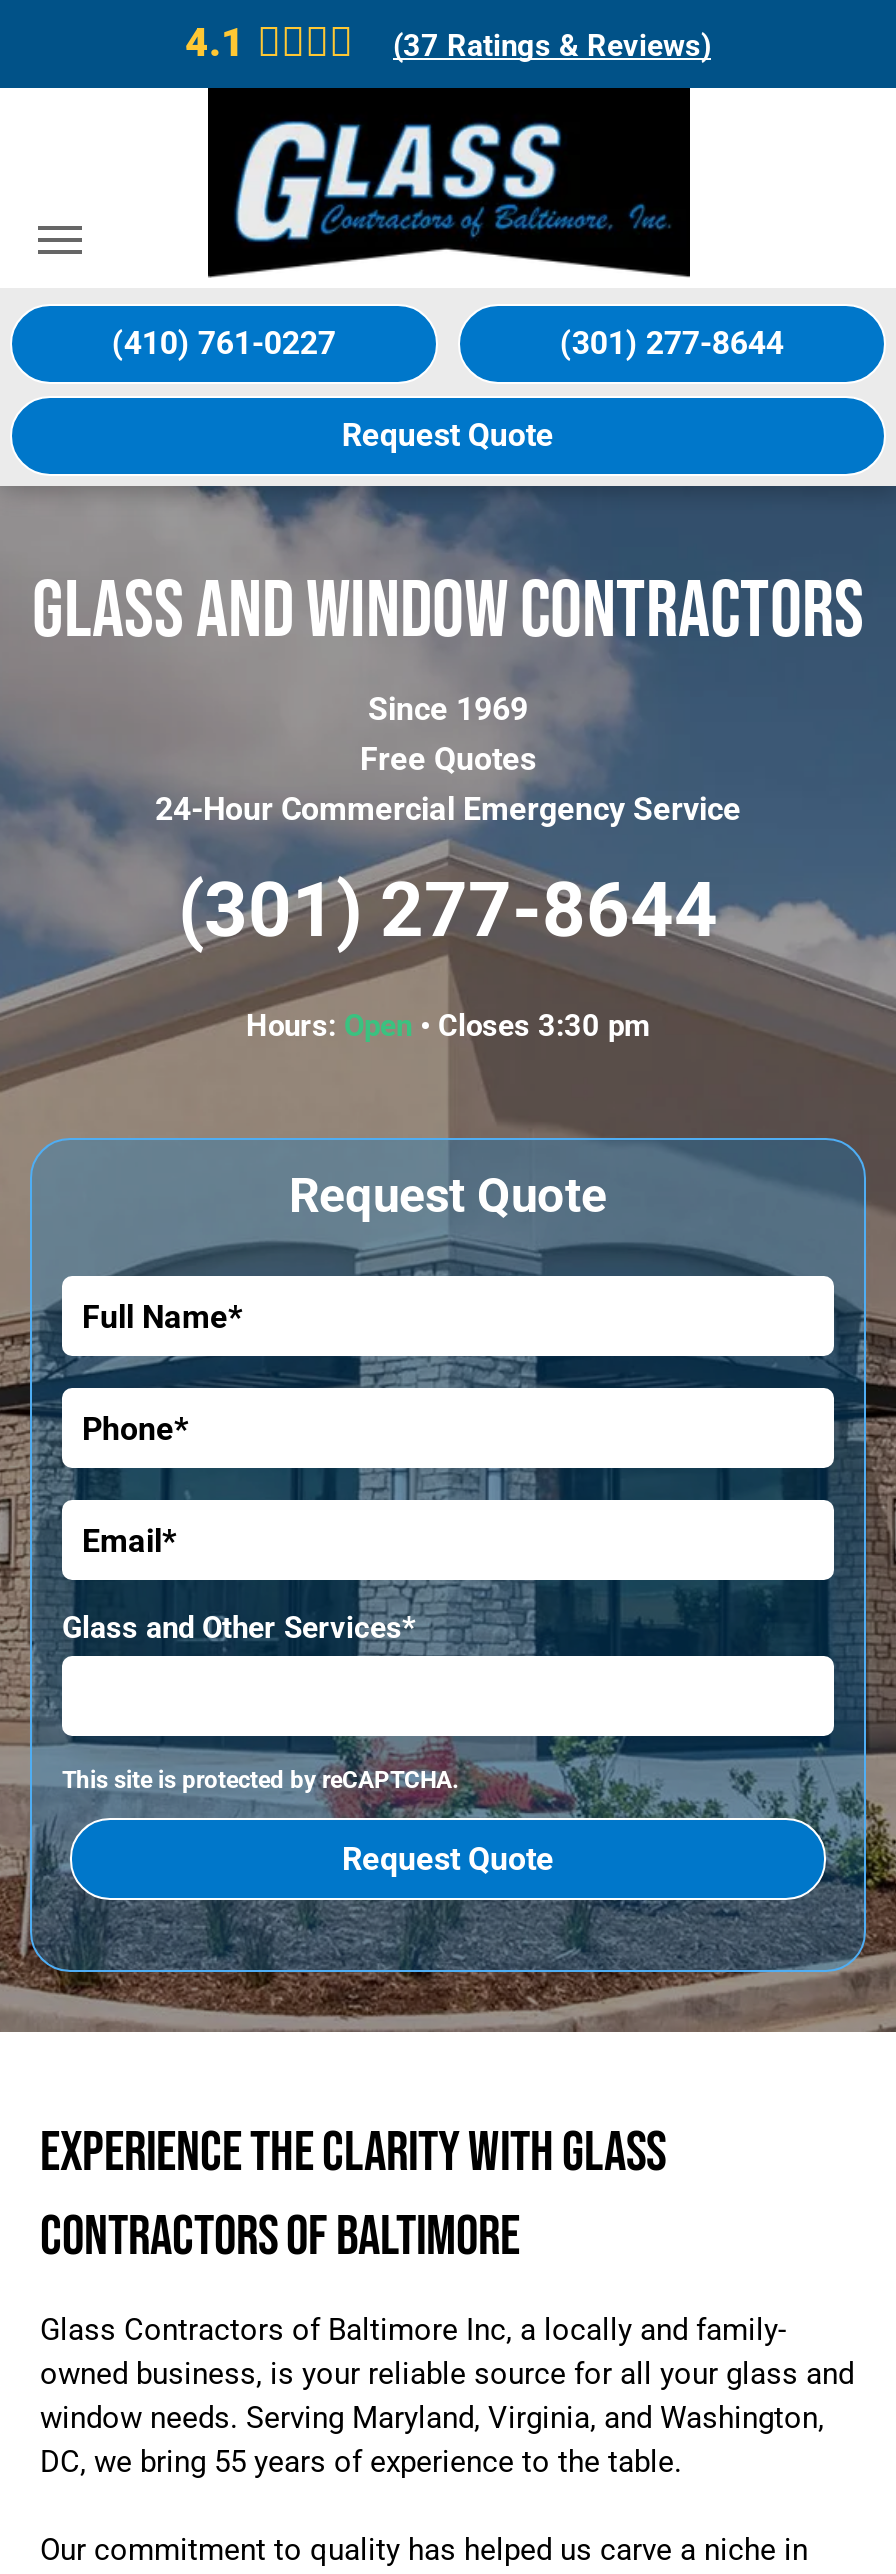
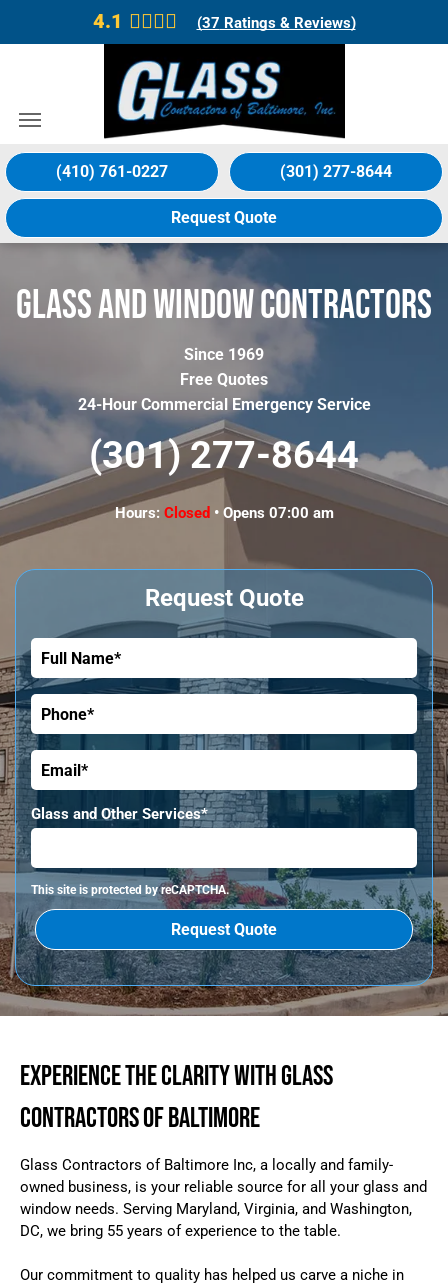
[246,1009,650,1045] Hours: Open • Closes 3:30 pm -> [114,504,333,522] Hours: Closed • Opens 07:00 am

